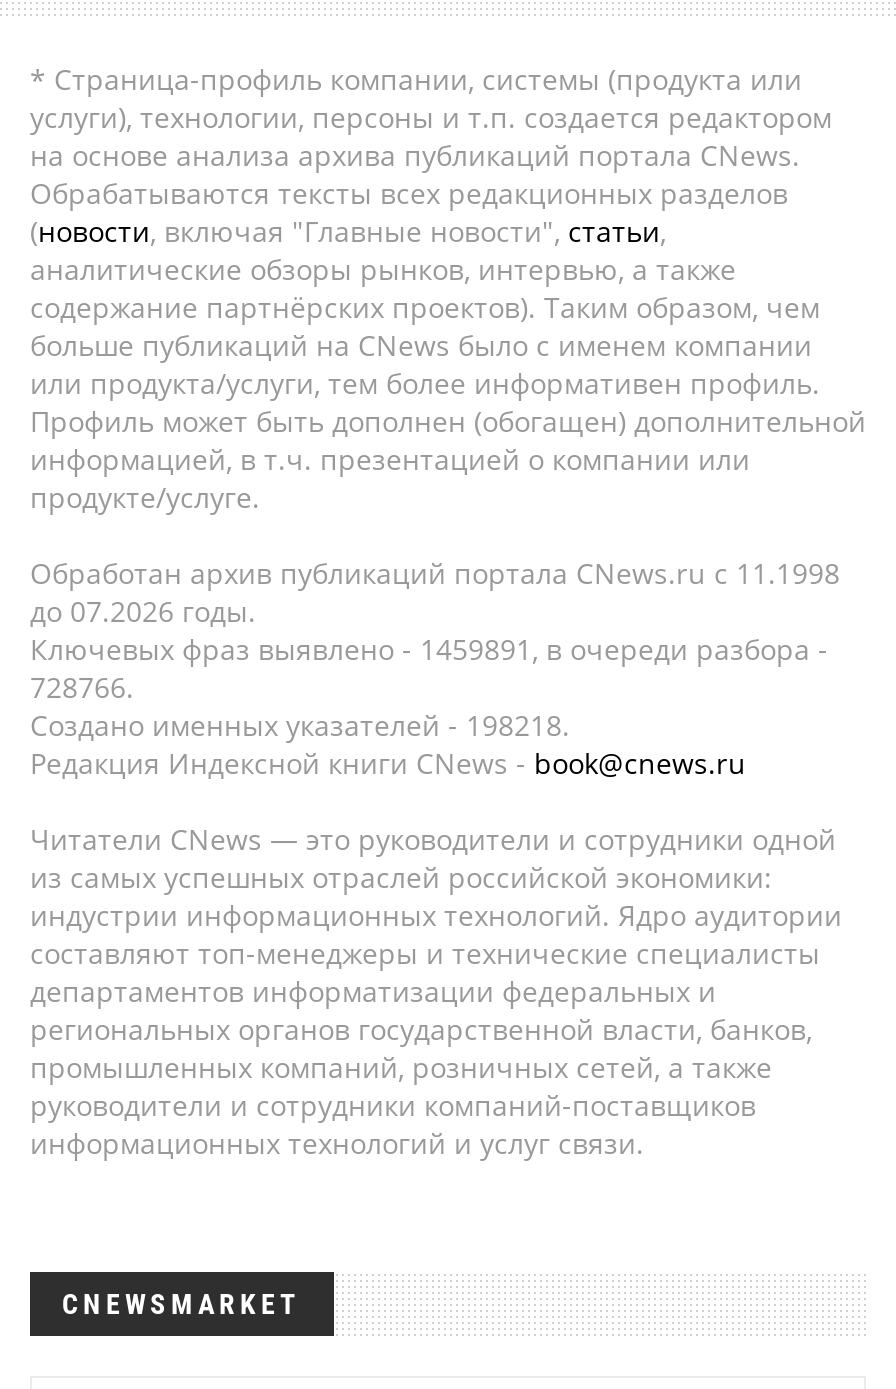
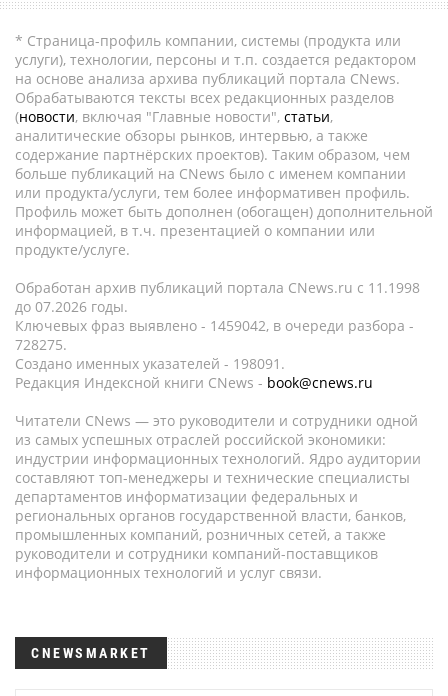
[30,630,828,668] Ключевых фраз выявлено - 1459891, в очереди разбора - -> [15,316,414,335] Ключевых фраз выявлено - 1459042, в очереди разбора -
[30,668,134,706] 728766. -> [15,335,67,354] 728275.
[30,706,570,744] Создано именных указателей - 198218. -> [15,354,285,373] Создано именных указателей - 198091.

